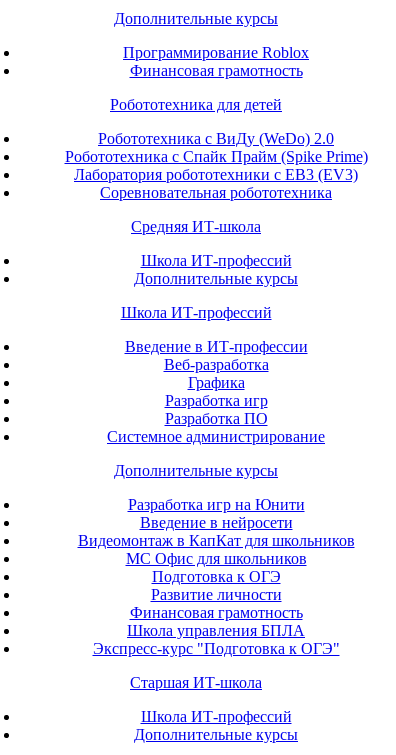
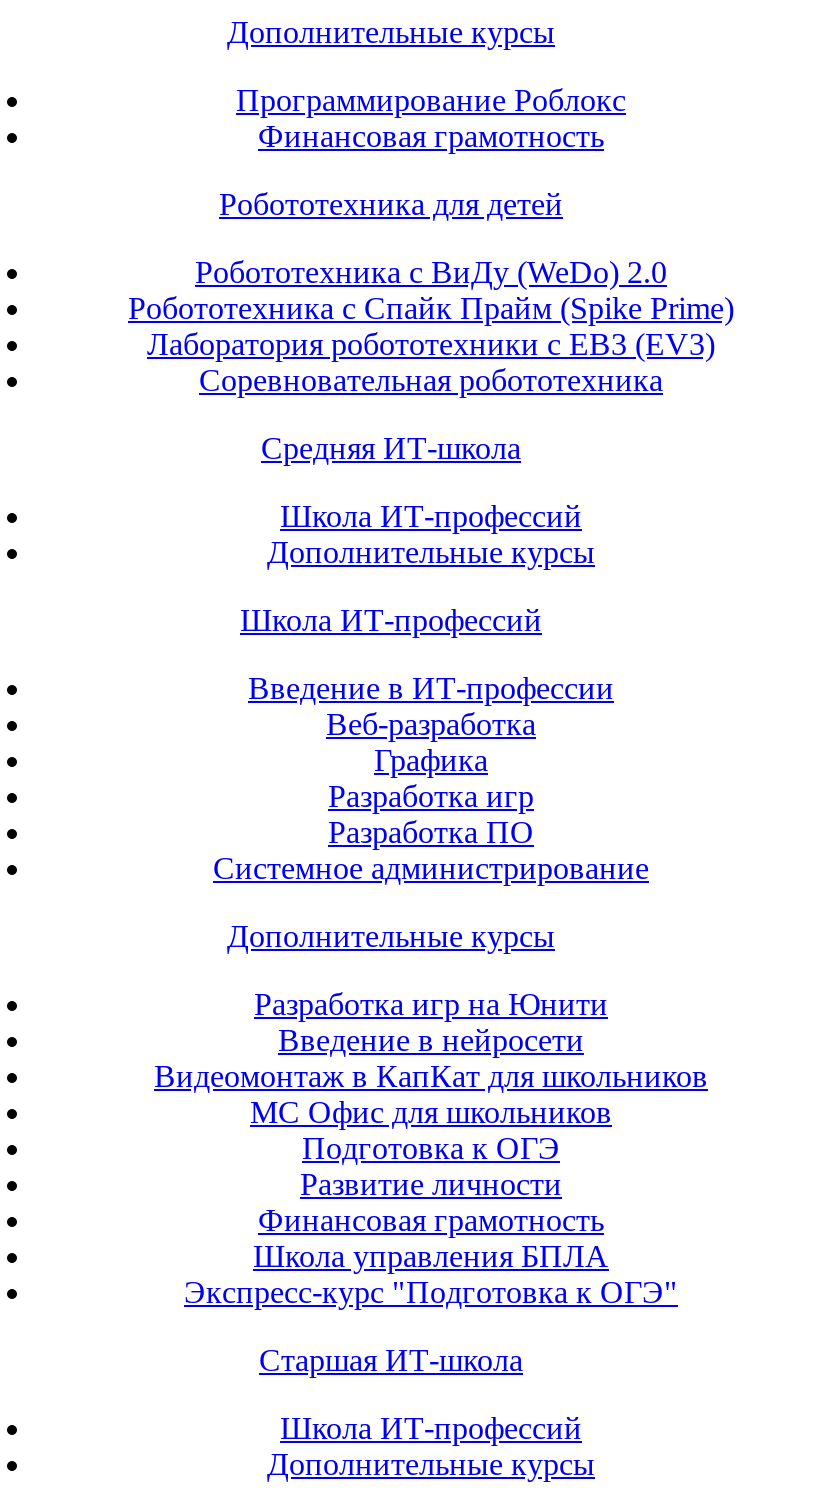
[123,44,309,61] Программирование Roblox -> [236,83,626,117] Программирование Роблокс

